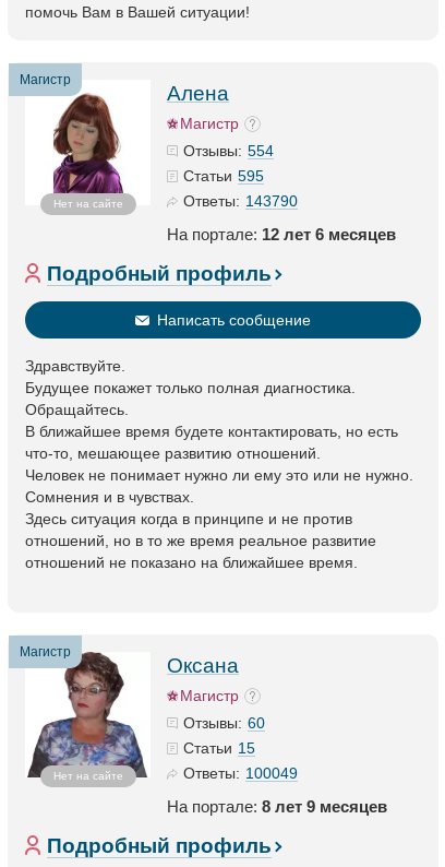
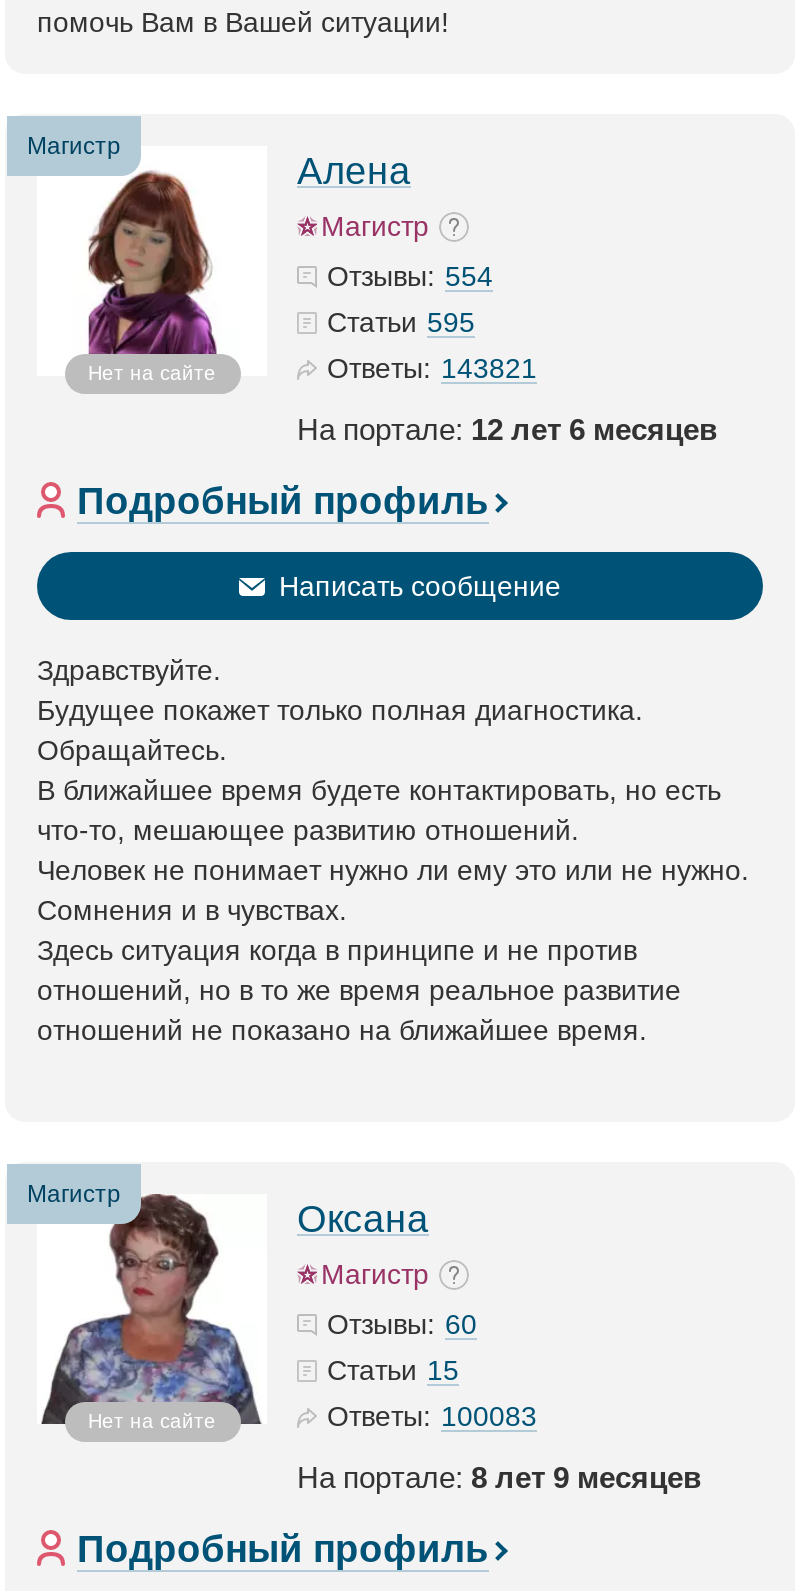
[183,192,298,210] Ответы: 143790 -> [327,351,537,384] Ответы: 143821
[183,764,298,782] Ответы: 100049 -> [327,1399,537,1432] Ответы: 100083

